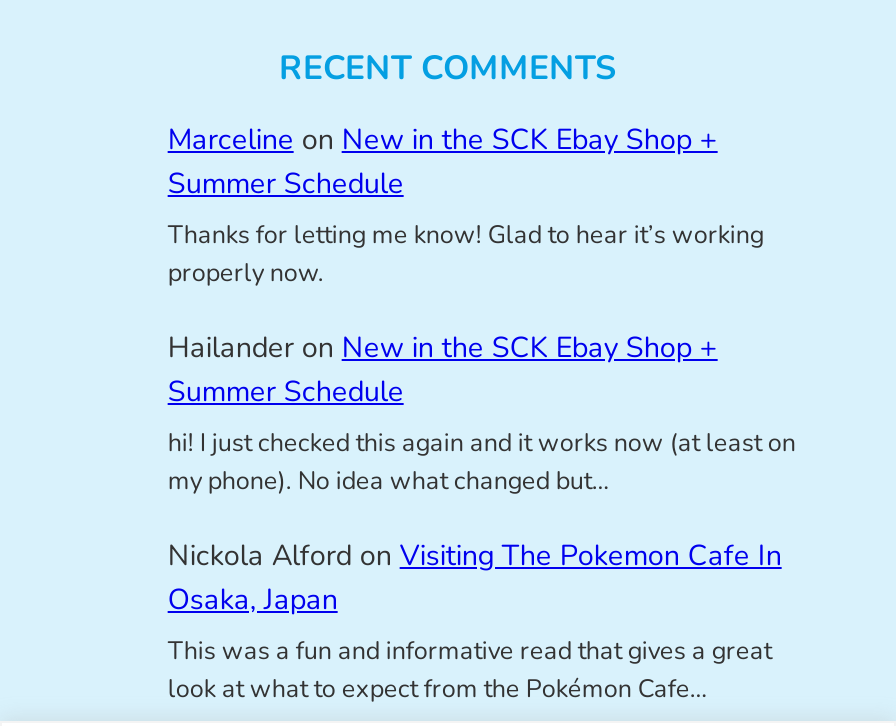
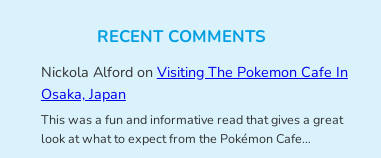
[168,119,796,496] Marceline on New in the SCK Ebay Shop + | Summer Schedule | Thanks for letting me know! Glad to hear it’s working | properly now. | Hailander on New in the SCK Ebay Shop + | Summer Schedule | hi! I just checked this again and it works now (at least on | my phone). No idea what changed but… -> none

